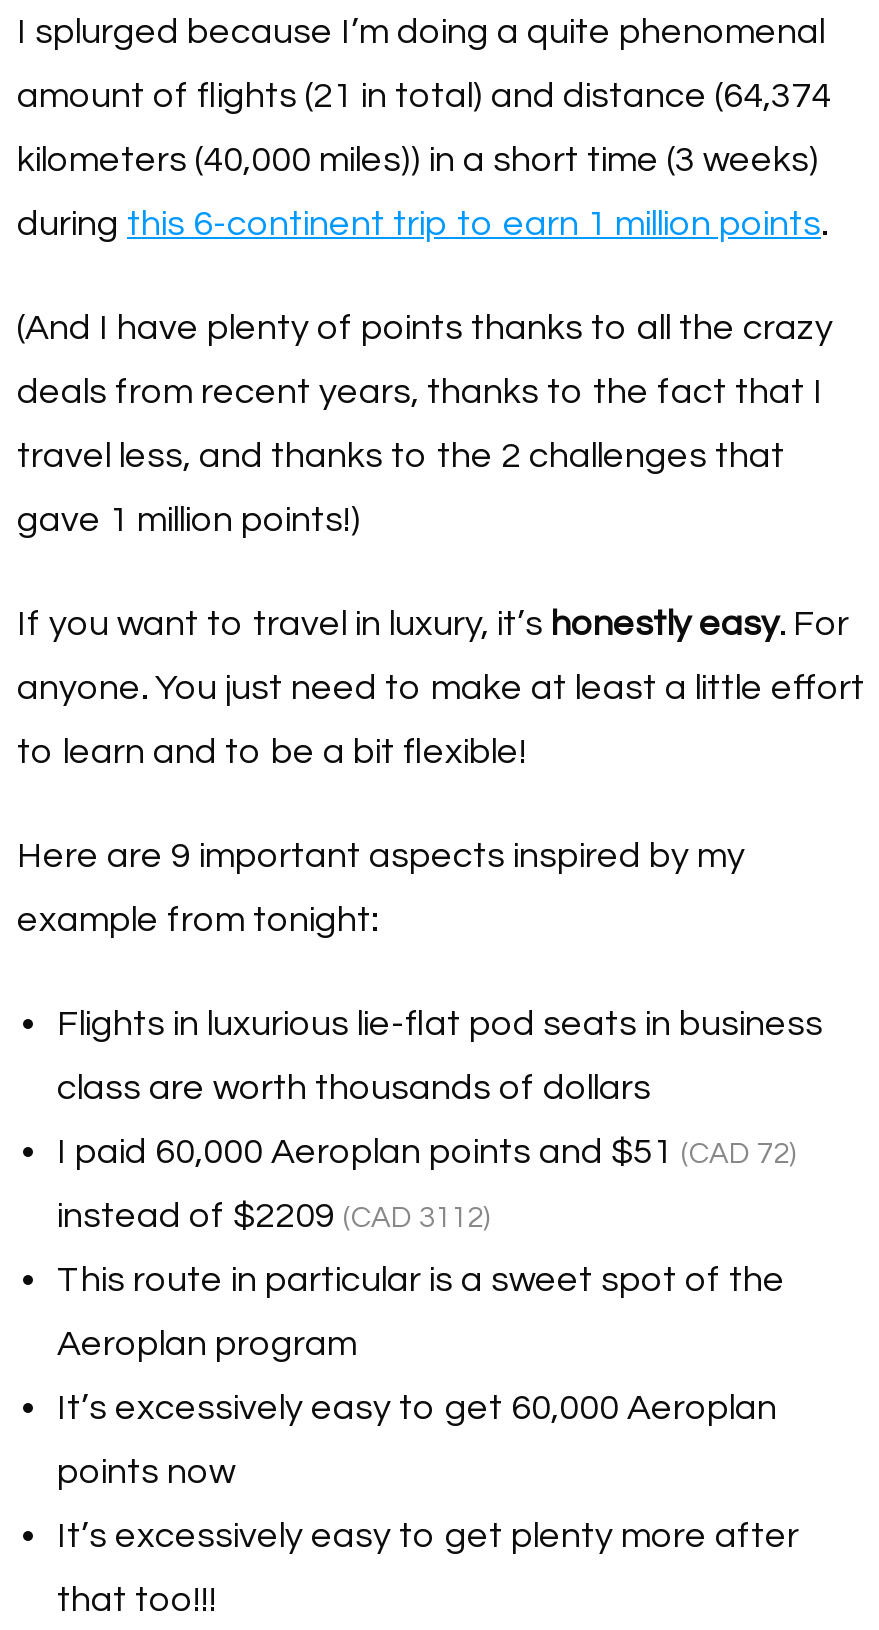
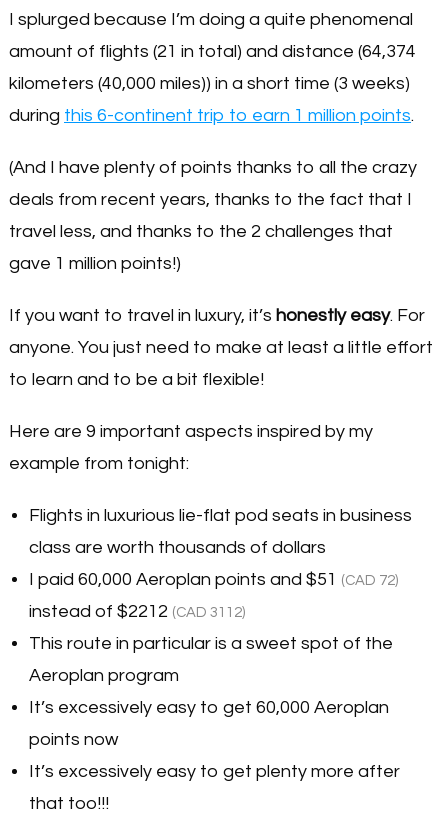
[57,1197,489,1235] instead of $2209 (CAD 3112) -> [29,602,245,621] instead of $2212 (CAD 3112)

